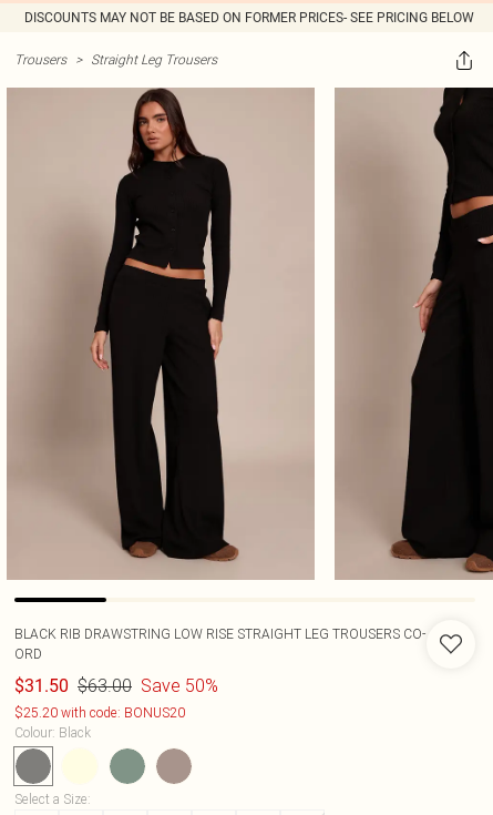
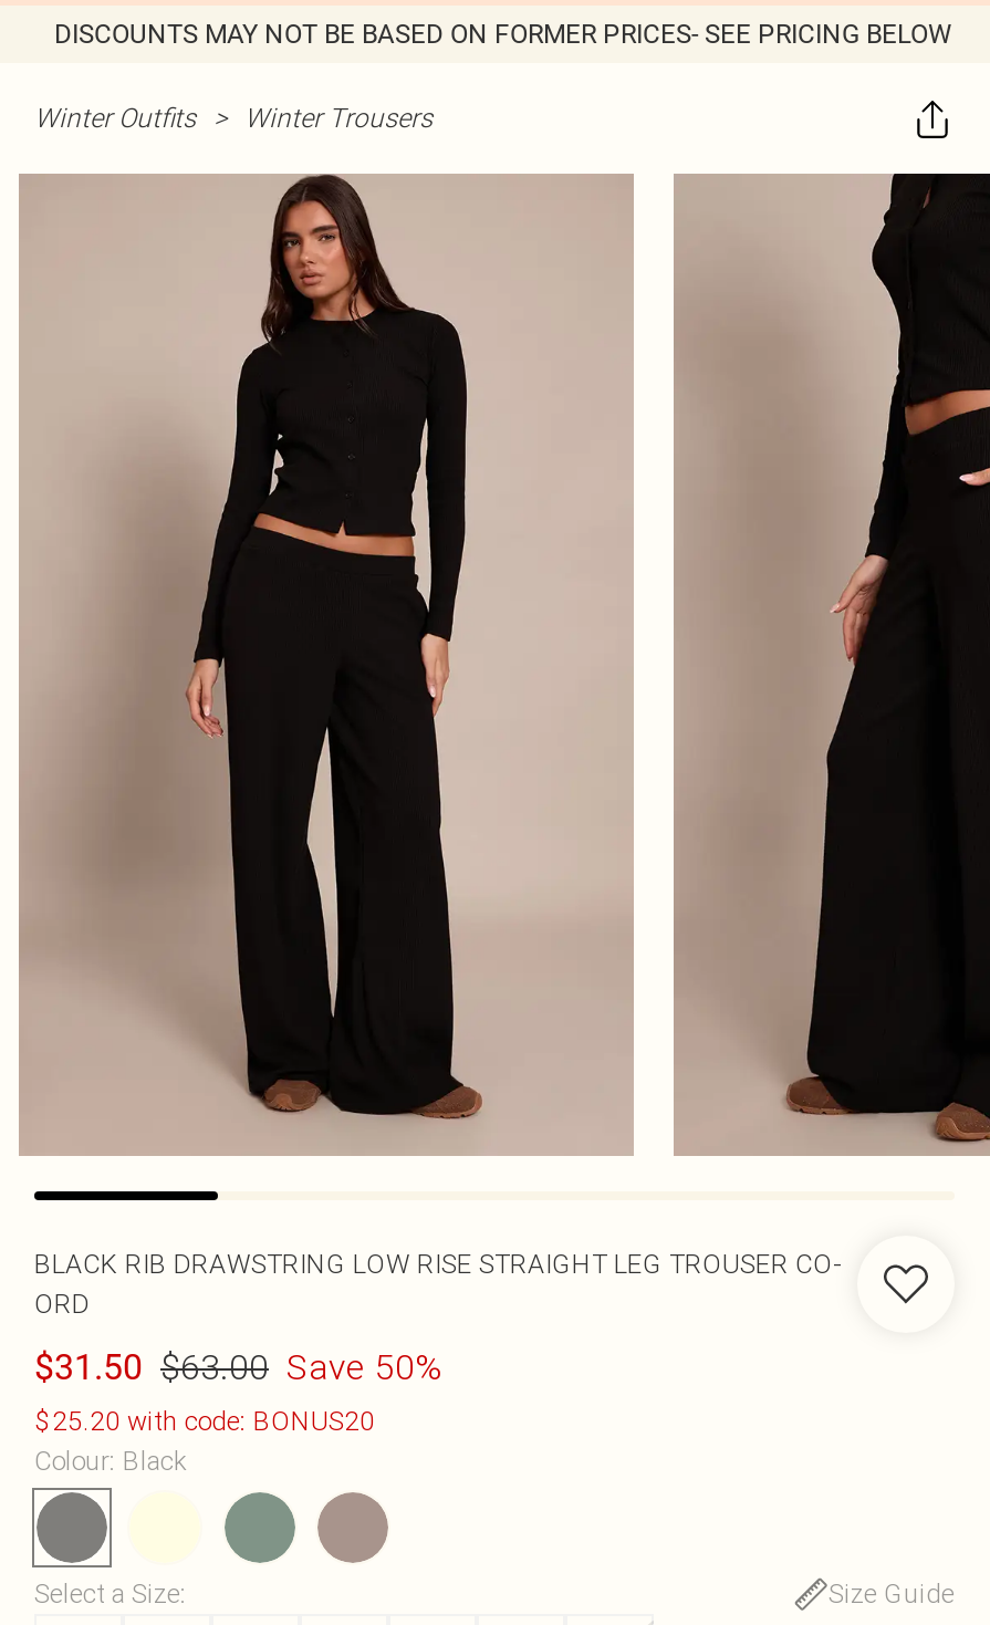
[14,51,217,68] Trousers > Straight Leg Trousers -> [34,101,433,134] Winter Outfits > Winter Trousers
[14,625,425,642] BLACK RIB DRAWSTRING LOW RISE STRAIGHT LEG TROUSERS CO- -> [34,1247,840,1280] BLACK RIB DRAWSTRING LOW RISE STRAIGHT LEG TROUSER CO-
none -> [829,1576,955,1610] Size Guide

